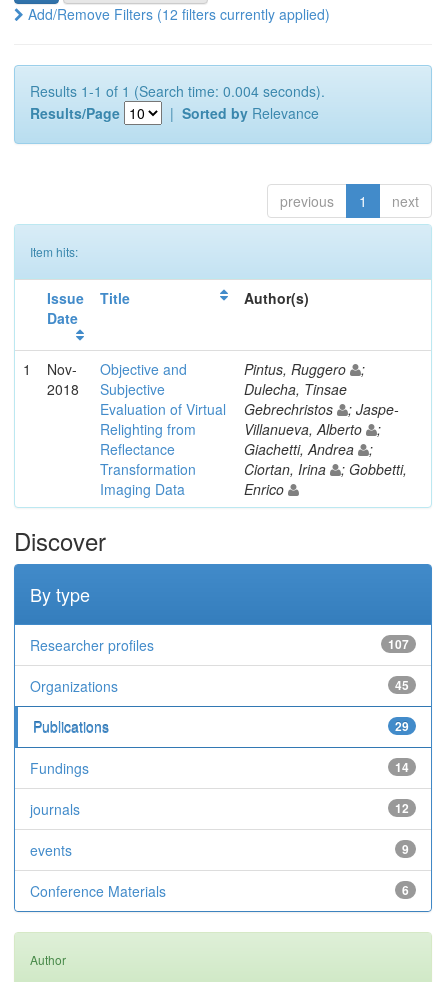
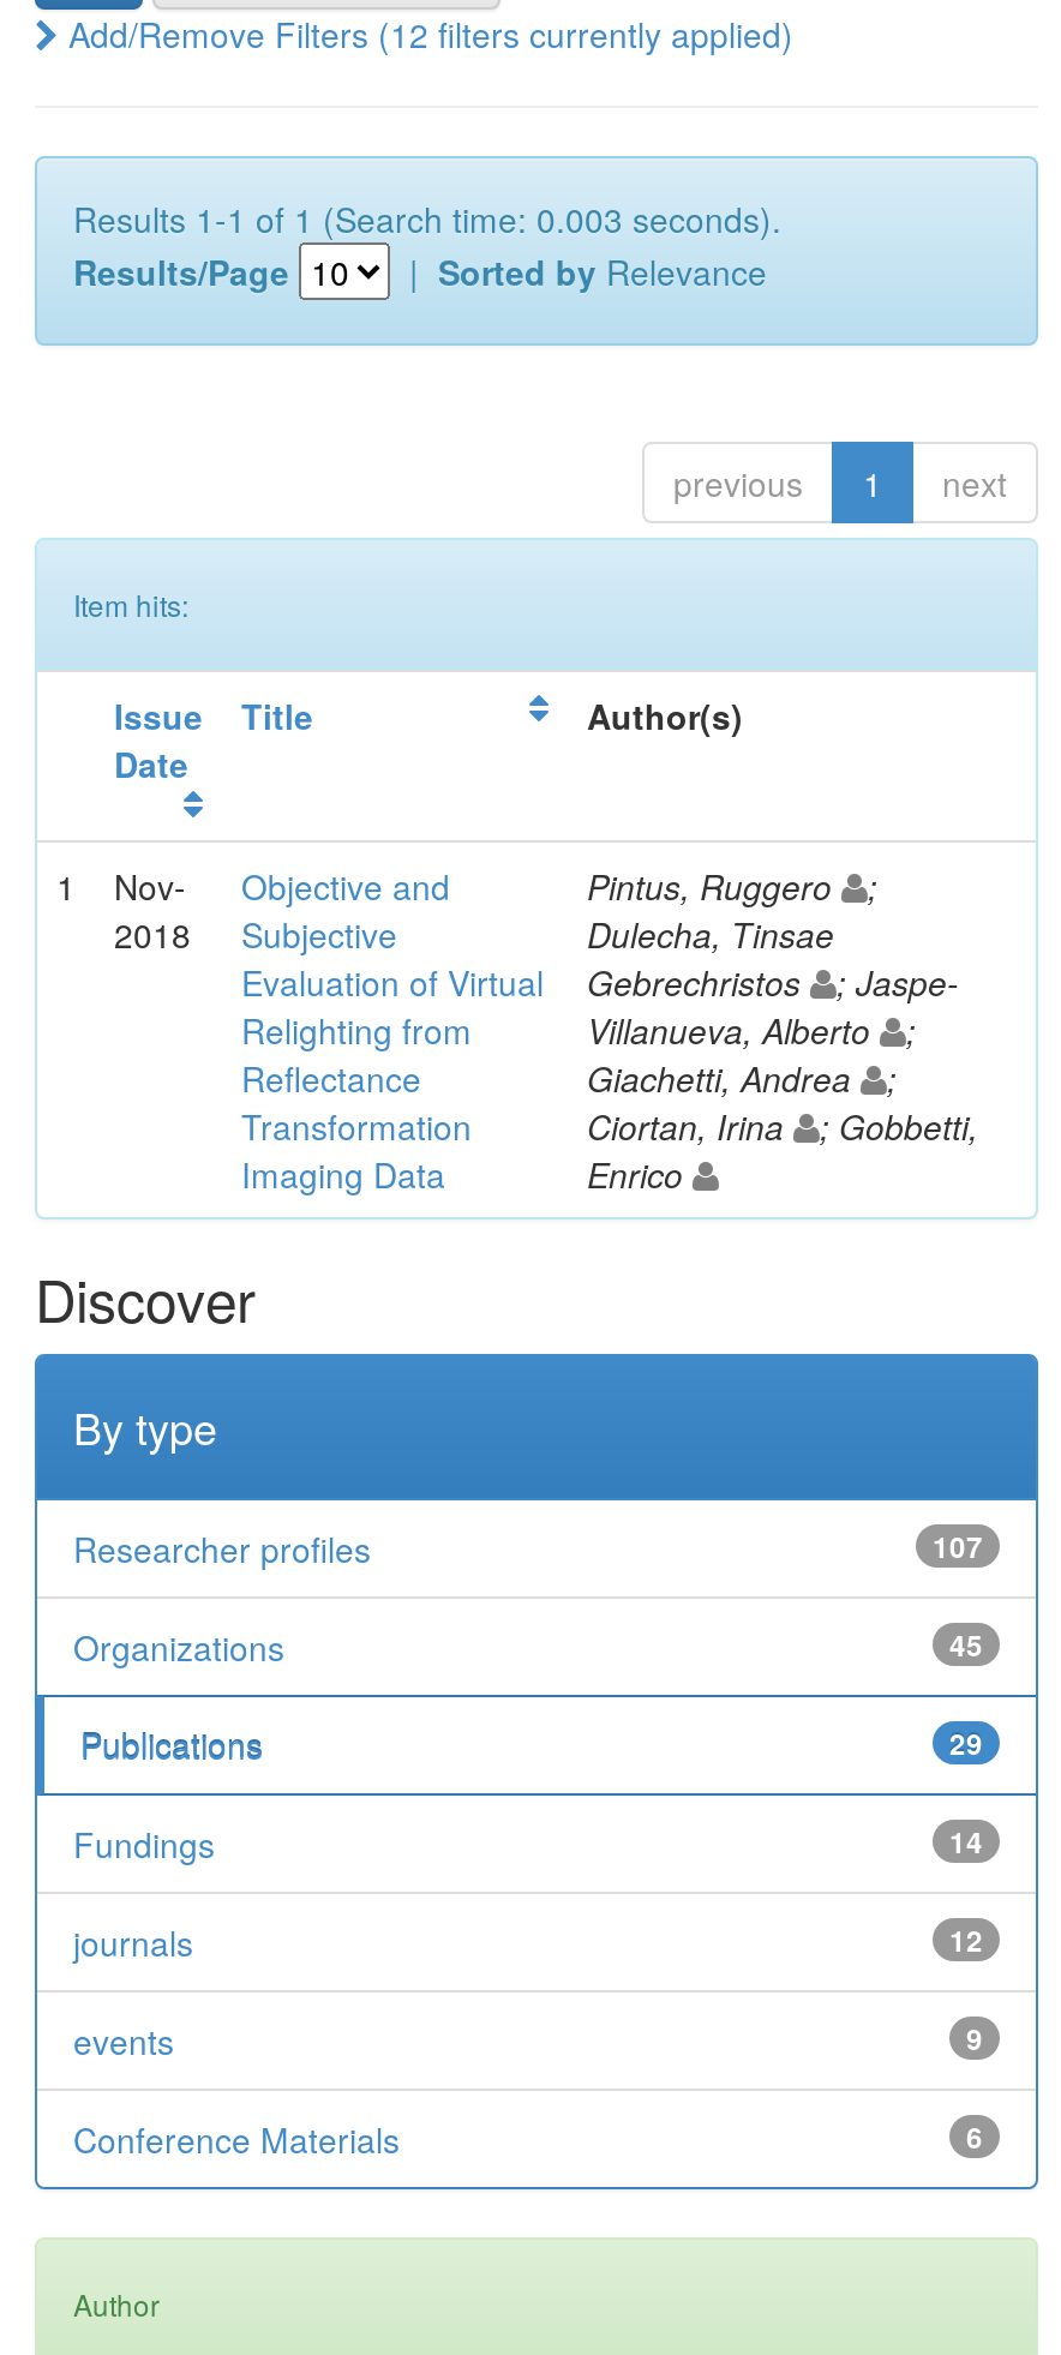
[30,81,325,101] Results 1-1 of 1 (Search time: 0.004 seconds). -> [73,194,781,242] Results 1-1 of 1 (Search time: 0.003 seconds).

